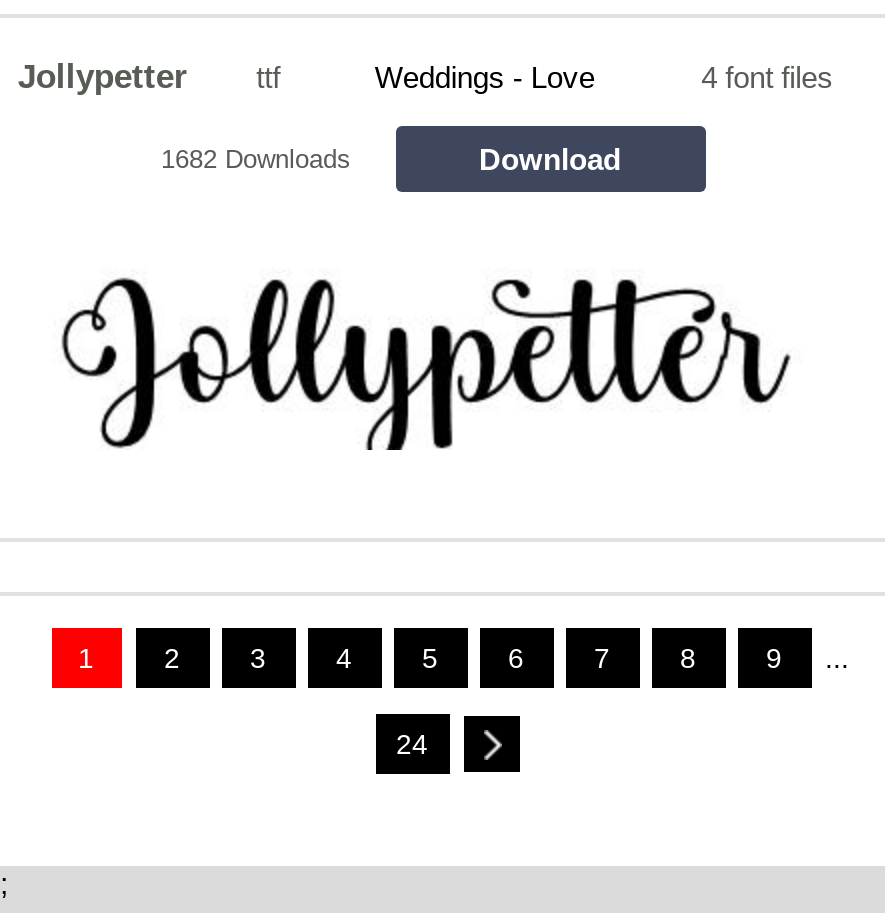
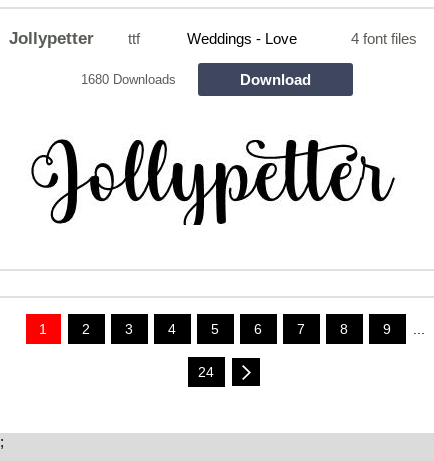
[161,144,351,174] 1682 Downloads -> [80,72,175,87] 1680 Downloads

